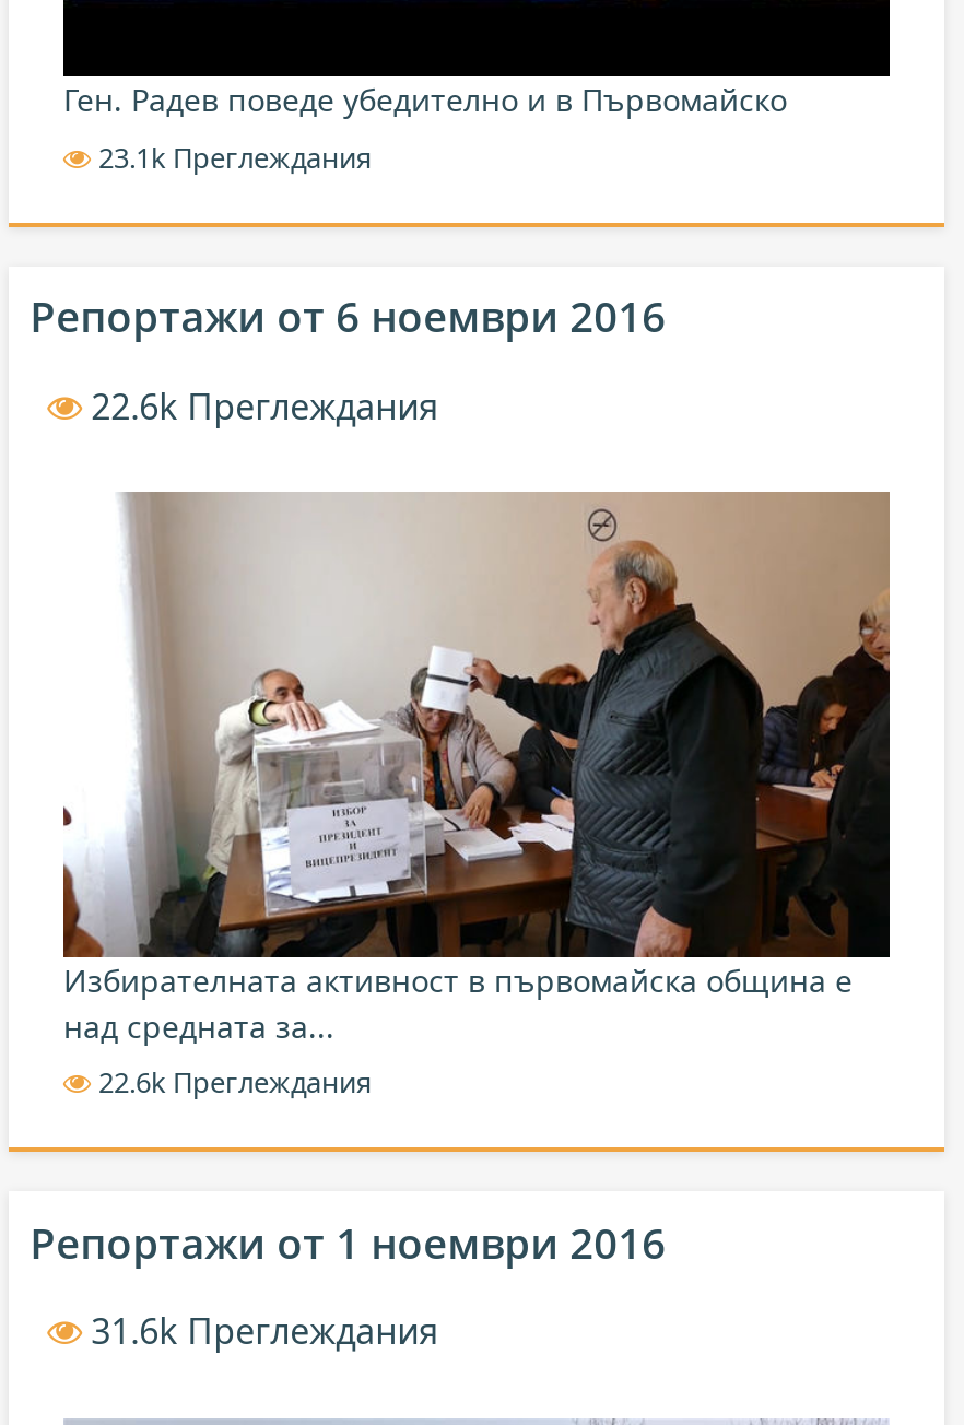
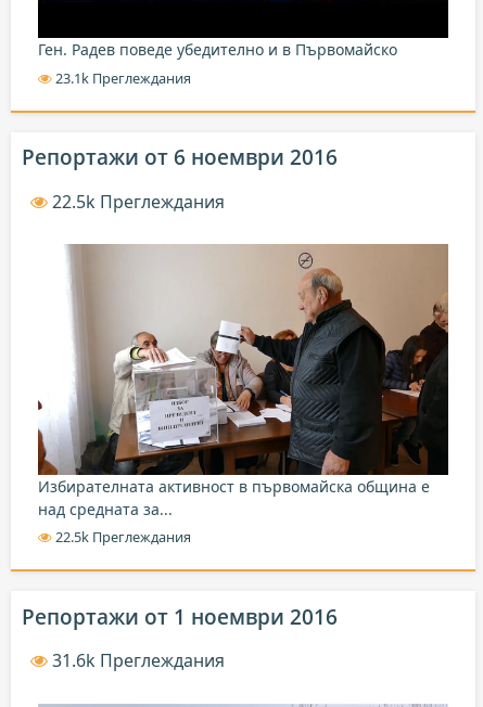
[82,382,438,430] 22.6k Преглеждания -> [47,189,224,213] 22.5k Преглеждания
[92,1063,372,1102] 22.6k Преглеждания -> [52,527,191,547] 22.5k Преглеждания

